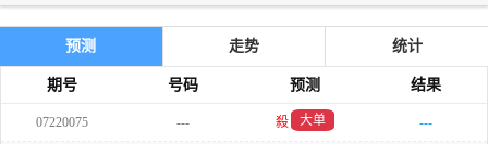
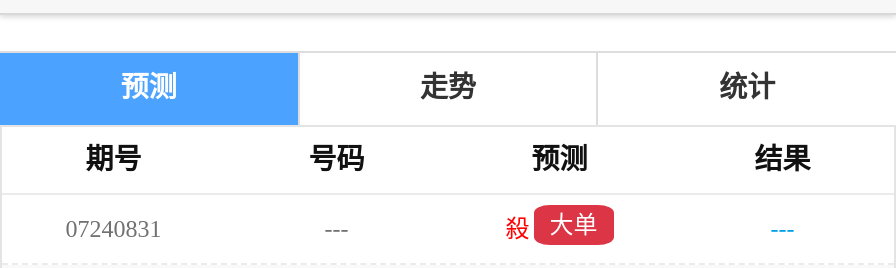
[36,115,88,130] 07220075 -> [66,215,162,243] 07240831

